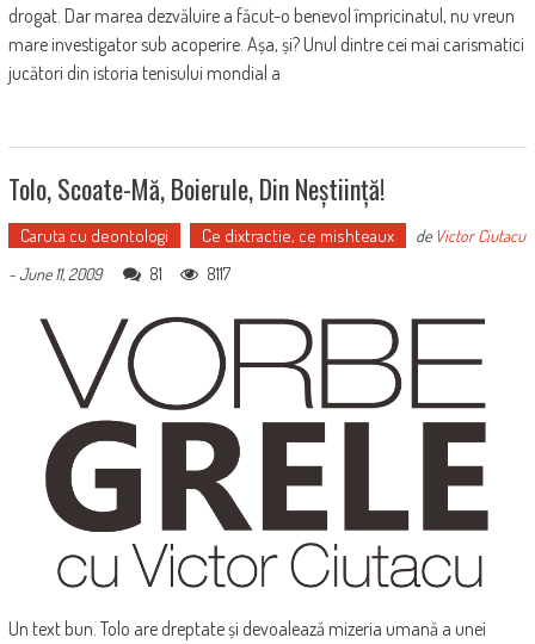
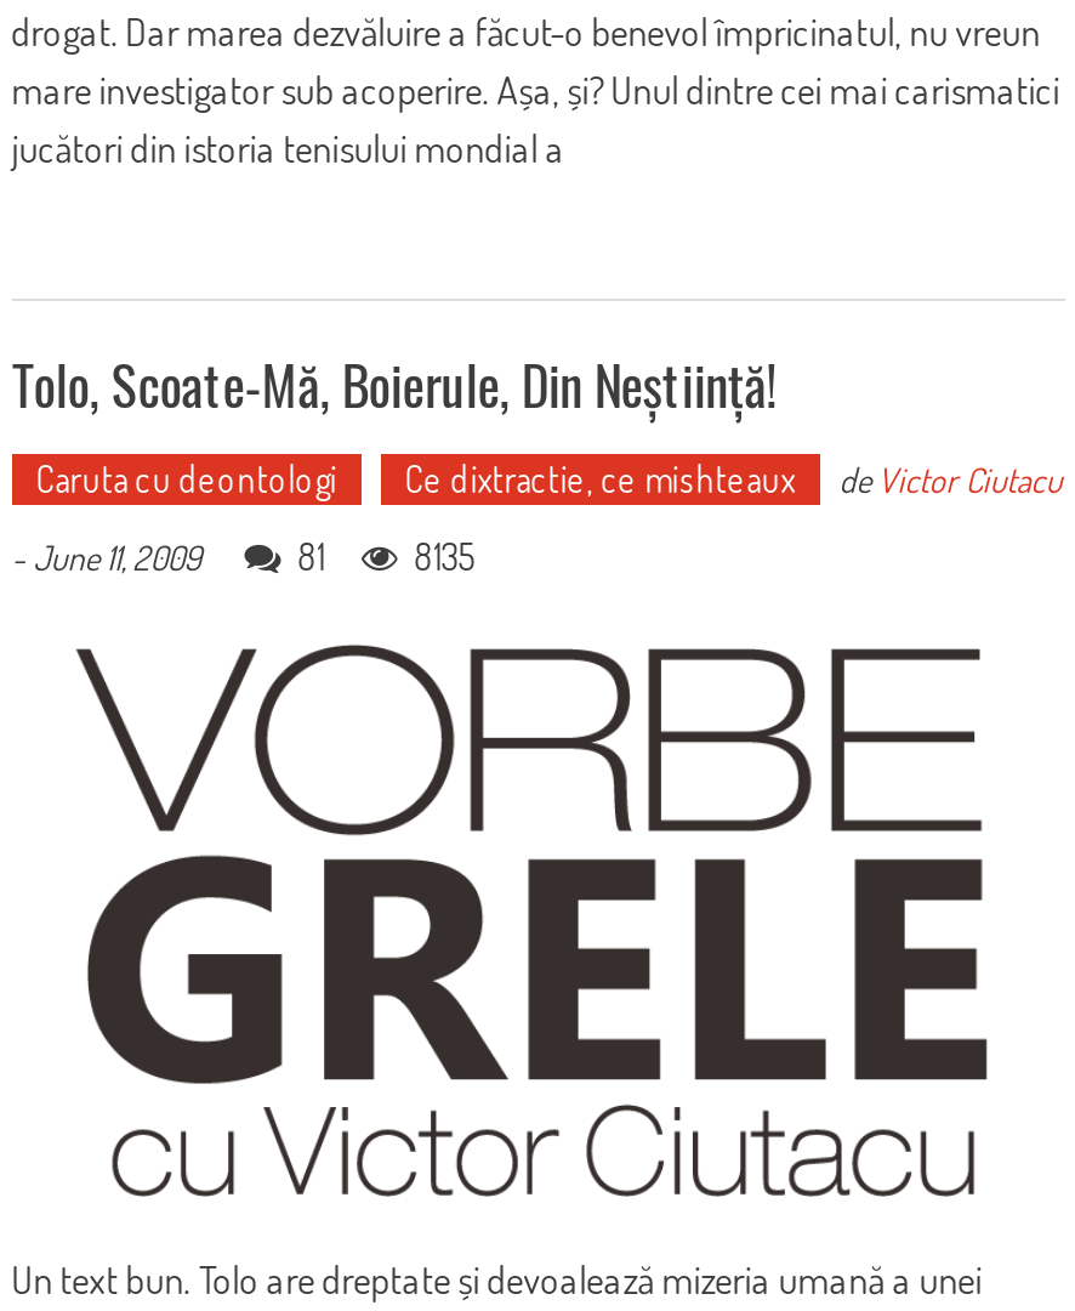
[149,262,230,284] 81 8117 -> [298,533,472,579] 81 8135

